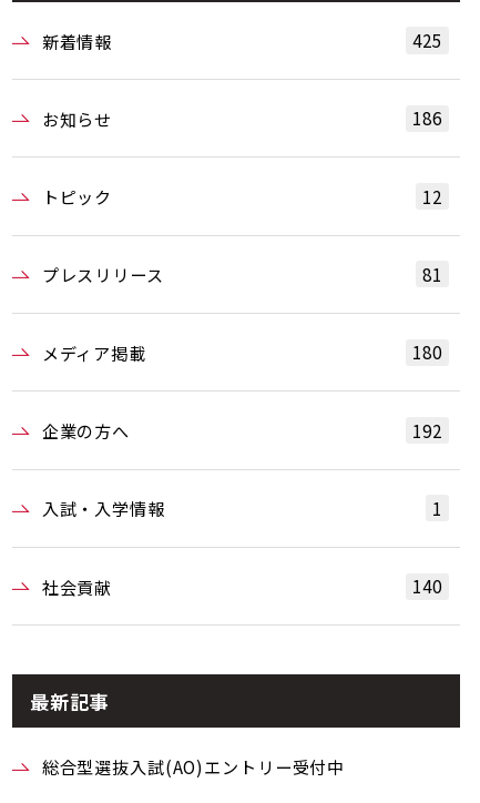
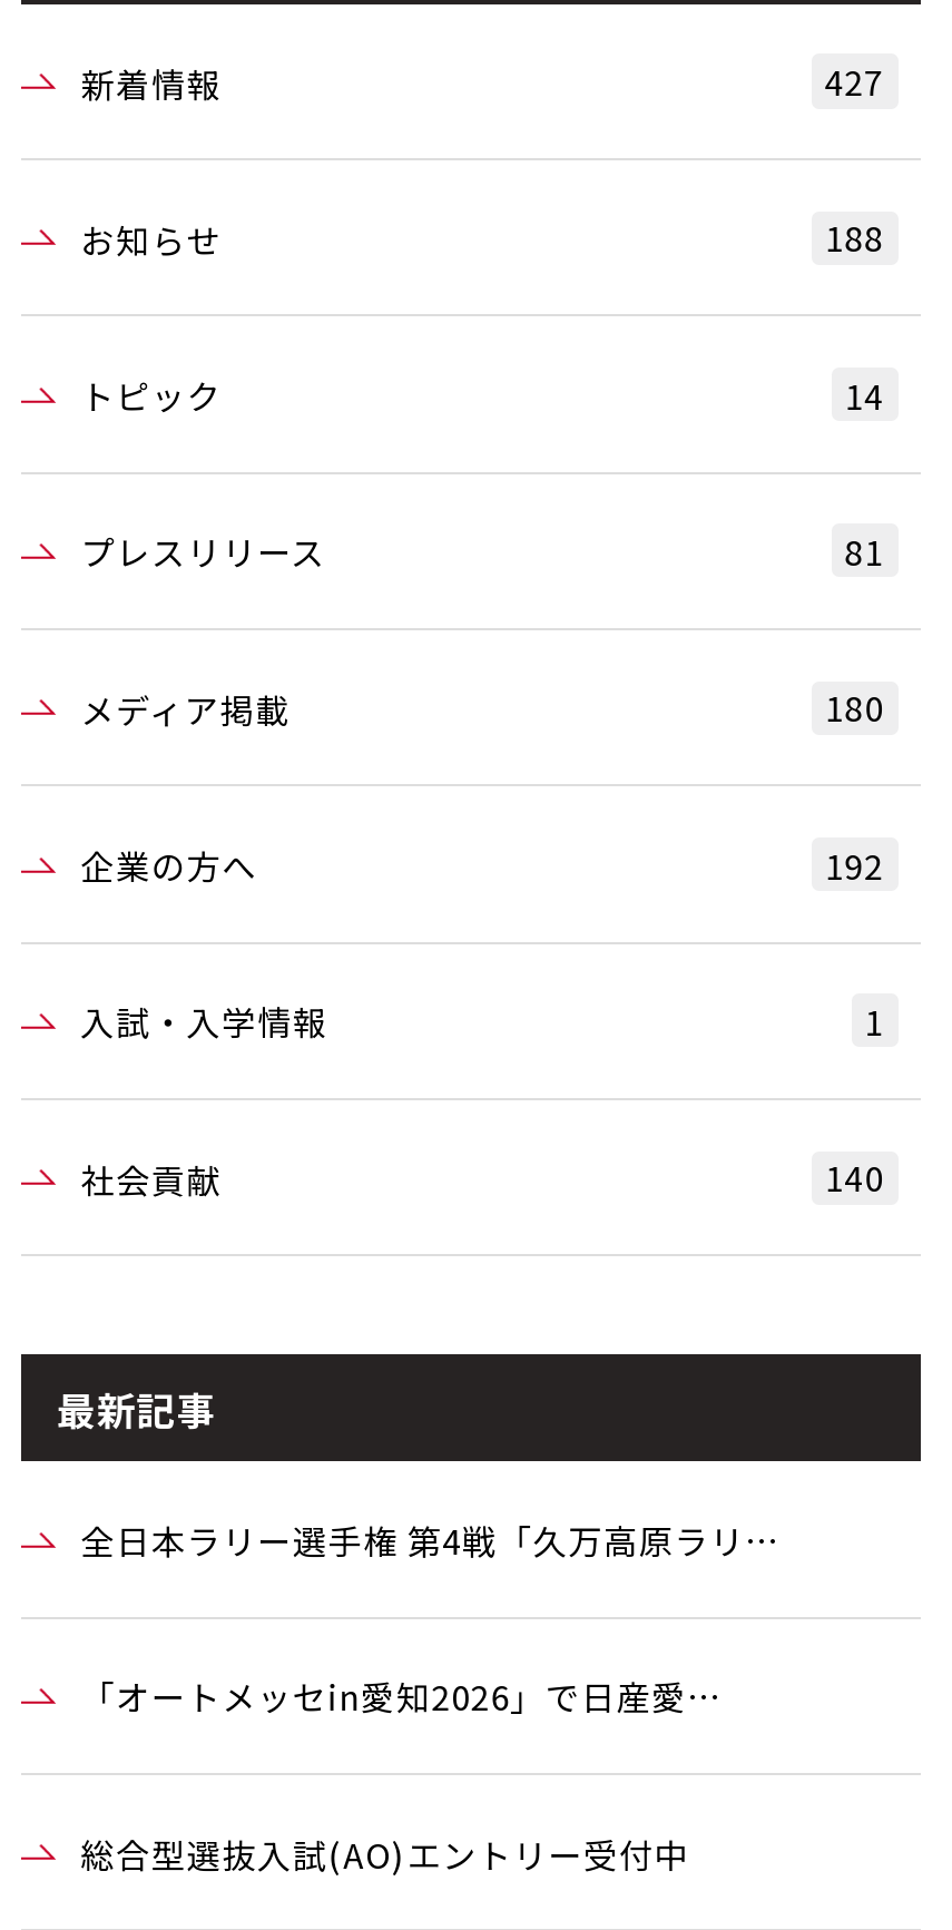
[412,28,442,52] 425 -> [825,56,884,105] 427
[412,106,442,130] 186 -> [825,212,884,261] 188
[422,184,442,208] 12 -> [845,369,884,418] 14
none -> [81,1515,780,1720] 全日本ラリー選手権 第4戦「久万高原ラリ… | 「オートメッセin愛知2026」で日産愛…

